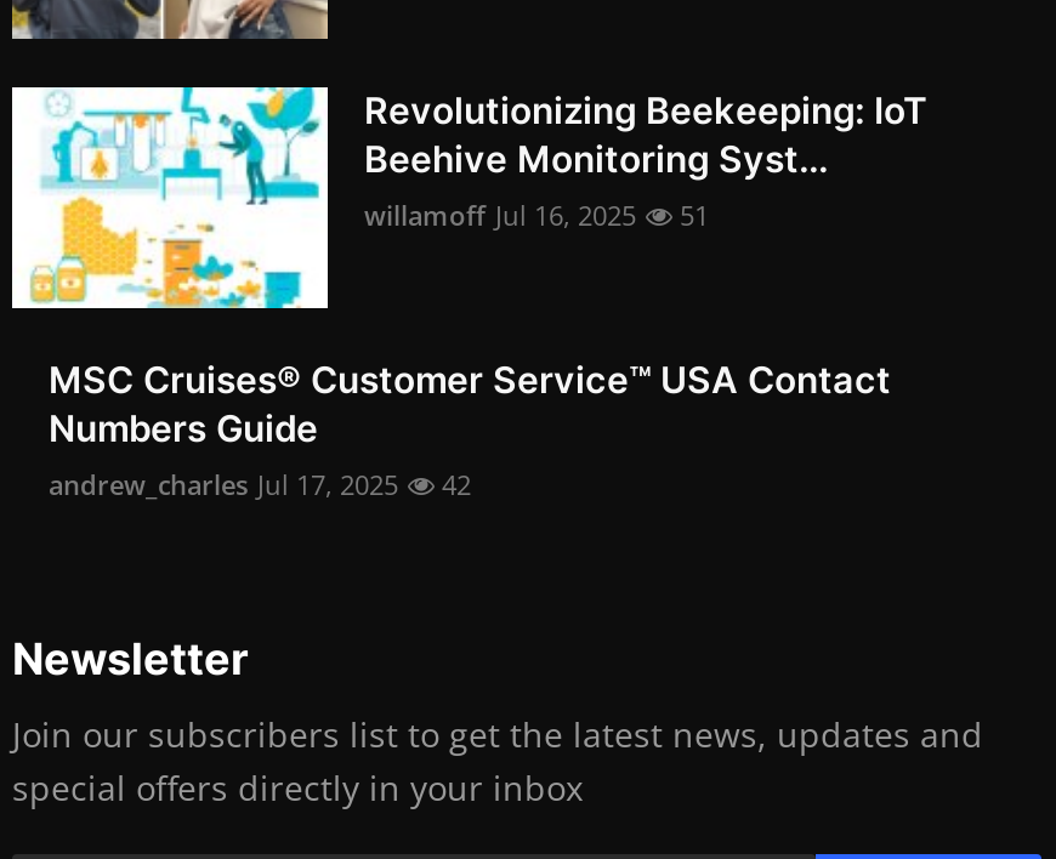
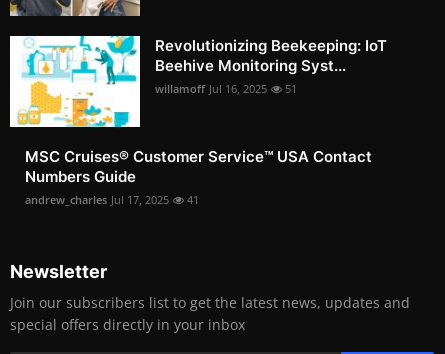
[49,466,471,503] andrew_charles Jul 17, 2025 42 -> [25,192,199,207] andrew_charles Jul 17, 2025 41

